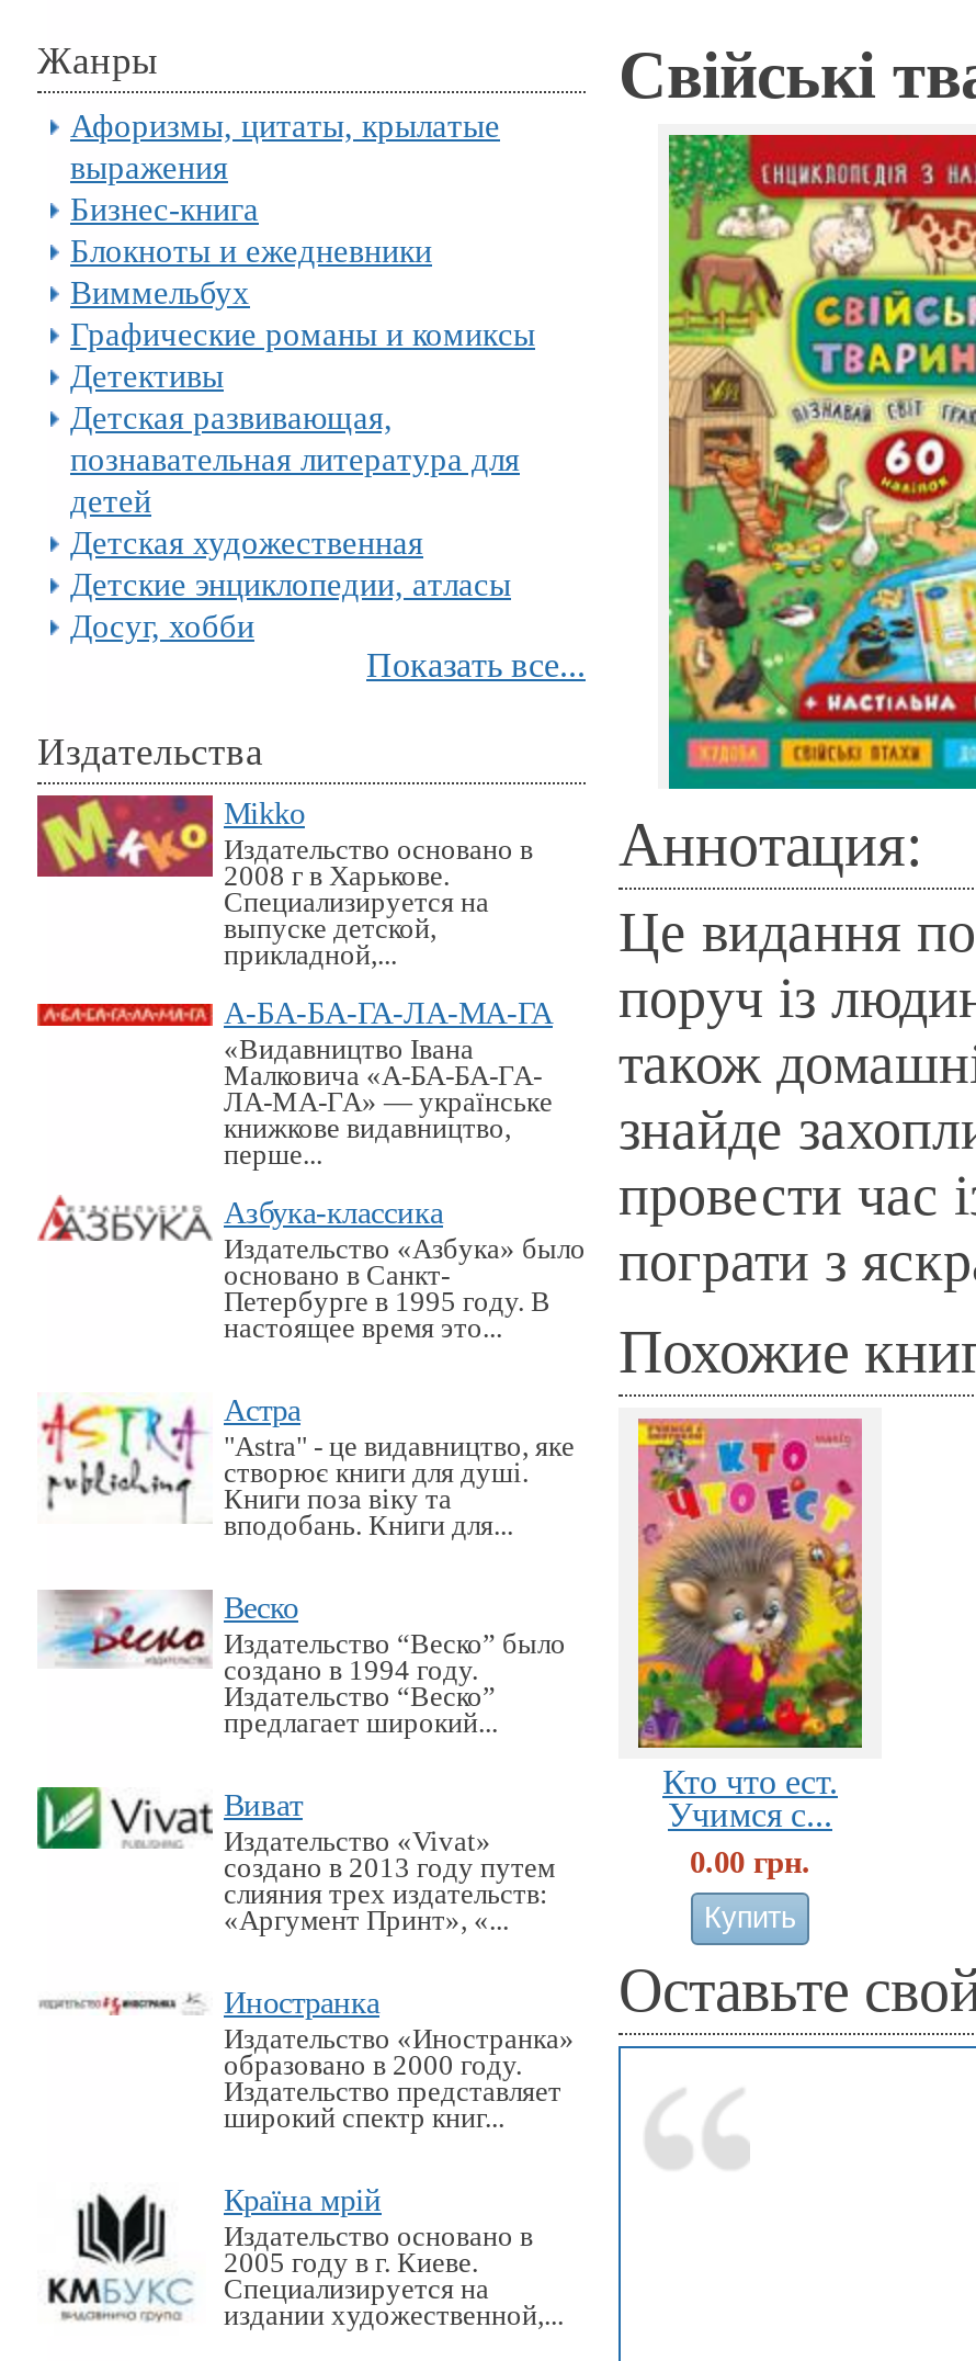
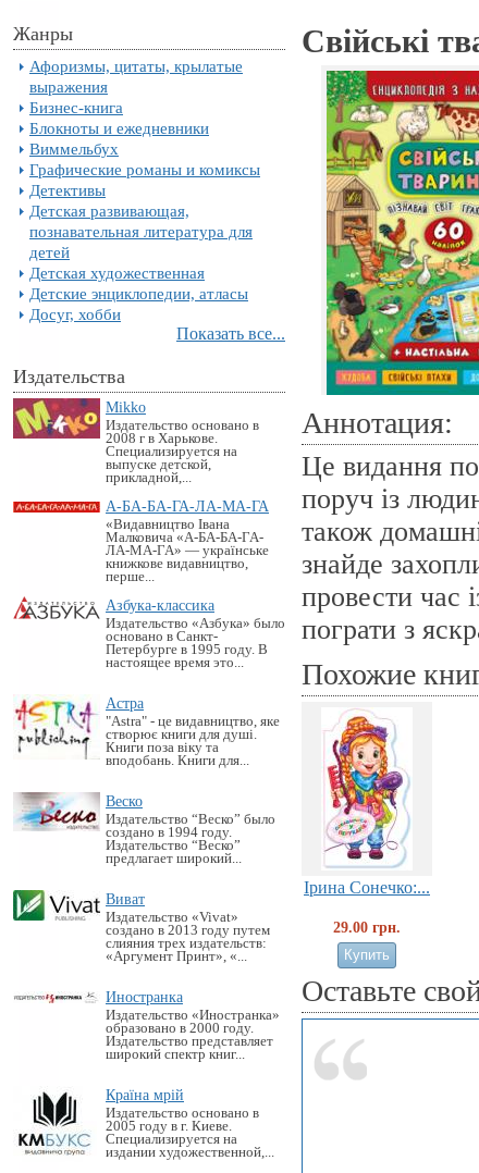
[636,1416,864,1879] [image] | Кто что ест. | Учимся с... | 0.00 грн. -> [304,707,430,936] [image] | Ірина Сонечко:... | 29.00 грн.

